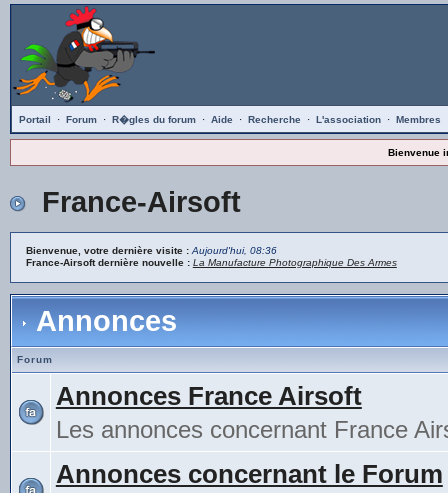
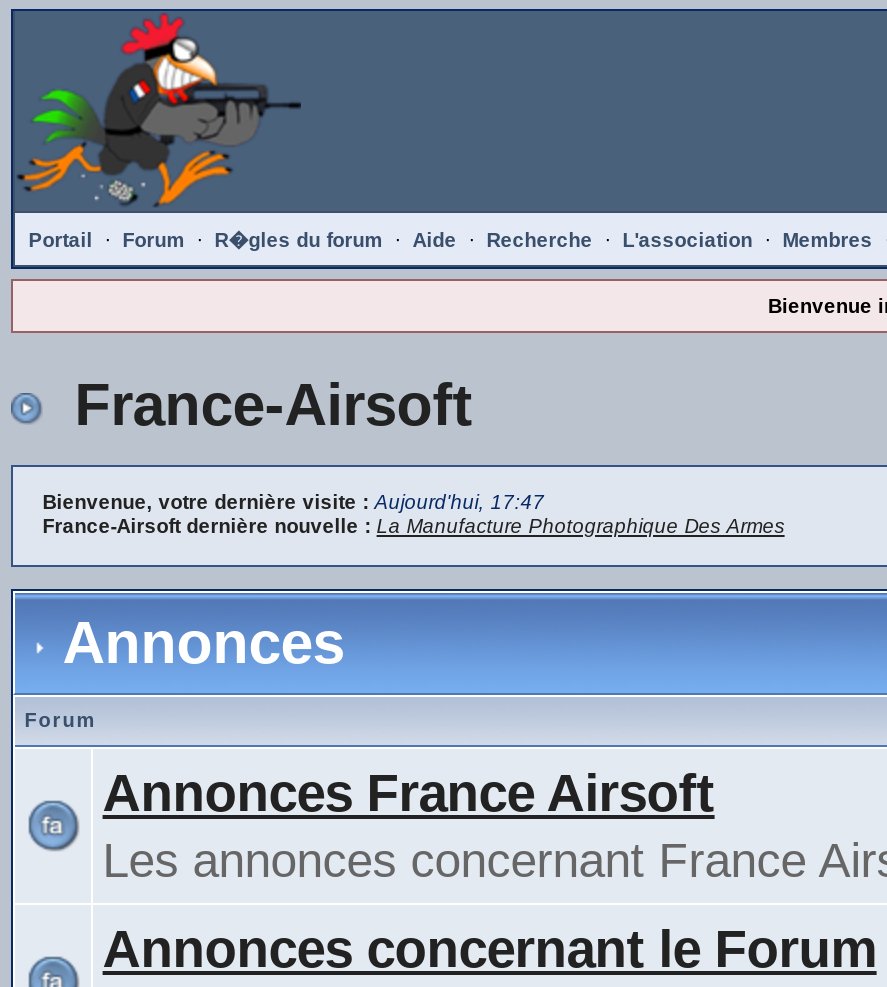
[26,245,277,256] Bienvenue, votre dernière visite : Aujourd'hui, 08:36 -> [43,491,545,513] Bienvenue, votre dernière visite : Aujourd'hui, 17:47

